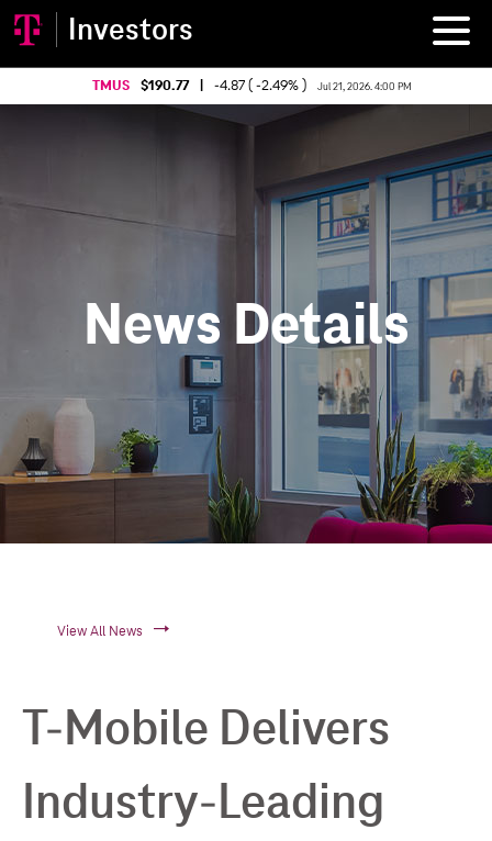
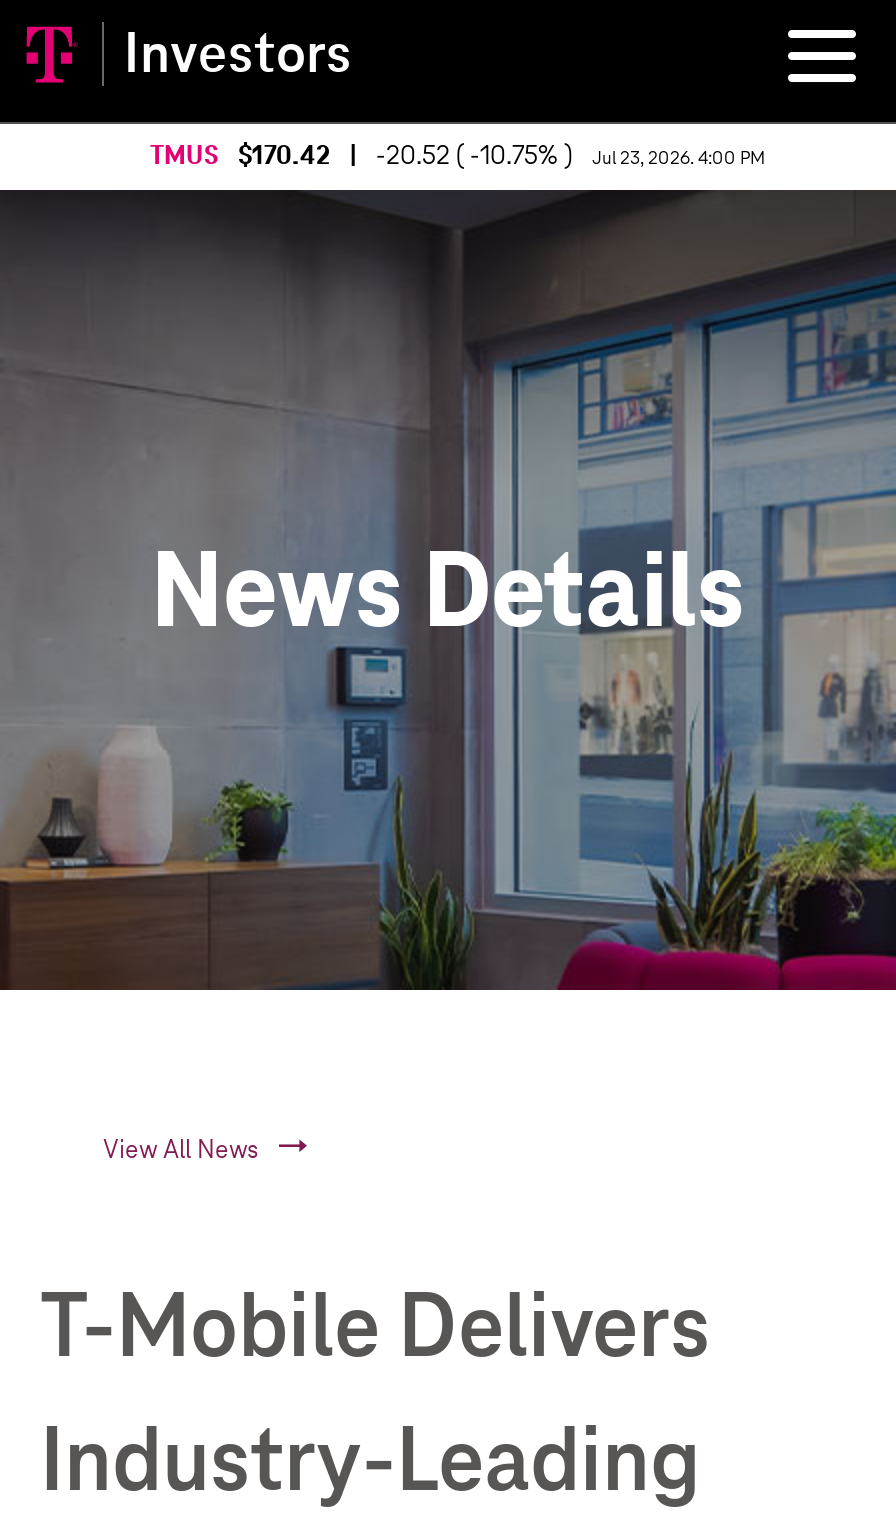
[148,77,188,94] 190.77 -> [252,140,330,172] 170.42
[214,77,306,94] -4.87 ( -2.49% ) -> [376,140,572,172] -20.52 ( -10.75% )
[317,80,411,92] Jul 21, 2026. 4:00 PM -> [592,146,766,168] Jul 23, 2026. 4:00 PM

